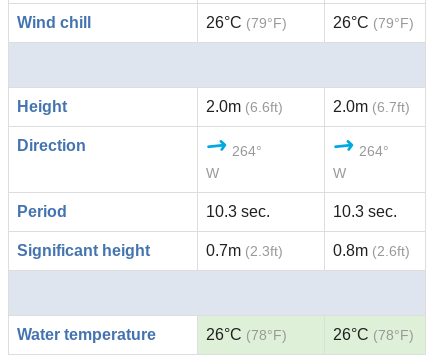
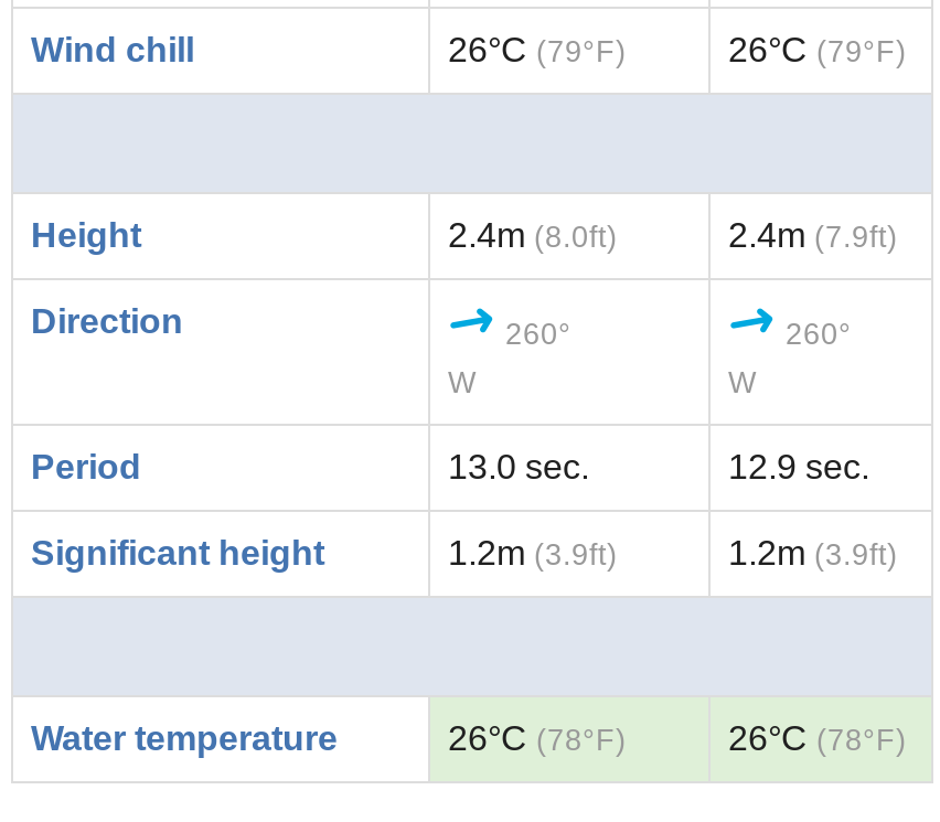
[206,98,410,115] 2.0m (6.6ft) | 2.0m (6.7ft) -> [448,216,898,254] 2.4m (8.0ft) | 2.4m (7.9ft)
[232,144,262,159] 264° -> [505,318,572,351] 260°
[359,144,389,159] 264° -> [786,318,852,351] 260°
[206,203,270,220] 10.3 sec. -> [448,448,589,485] 13.0 sec.
[333,203,397,220] 10.3 sec. -> [728,448,869,485] 12.9 sec.
[206,242,410,259] 0.7m (2.3ft) | 0.8m (2.6ft) -> [448,534,898,572] 1.2m (3.9ft) | 1.2m (3.9ft)

